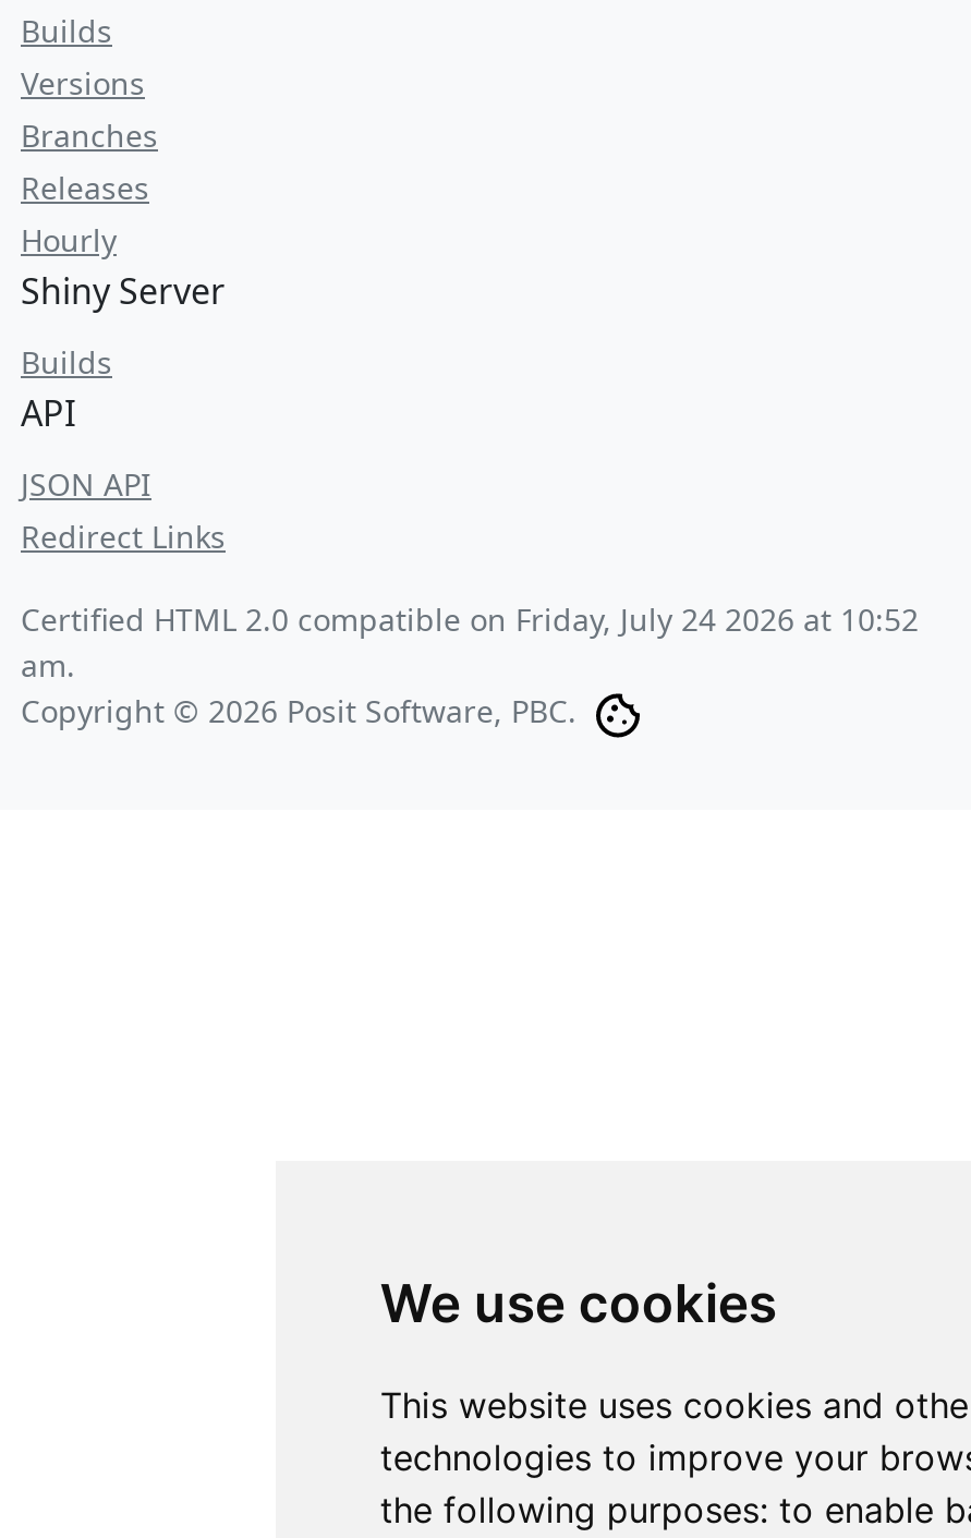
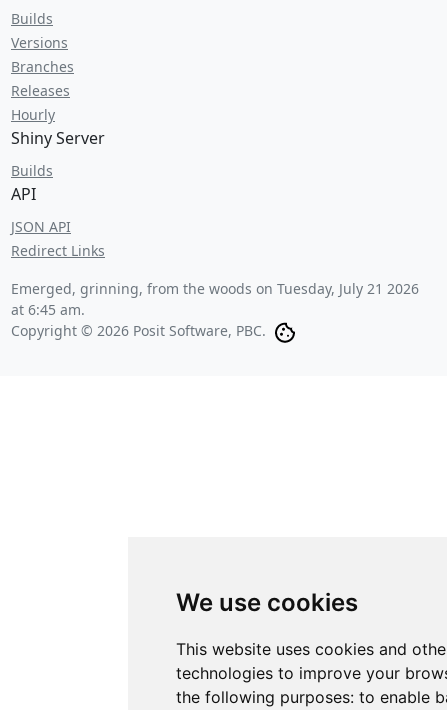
[21,598,919,686] Certified HTML 2.0 compatible on Friday, July 24 2026 at 10:52 | am. -> [11,279,419,319] Emerged, grinning, from the woods on Tuesday, July 21 2026 | at 6:45 am.

